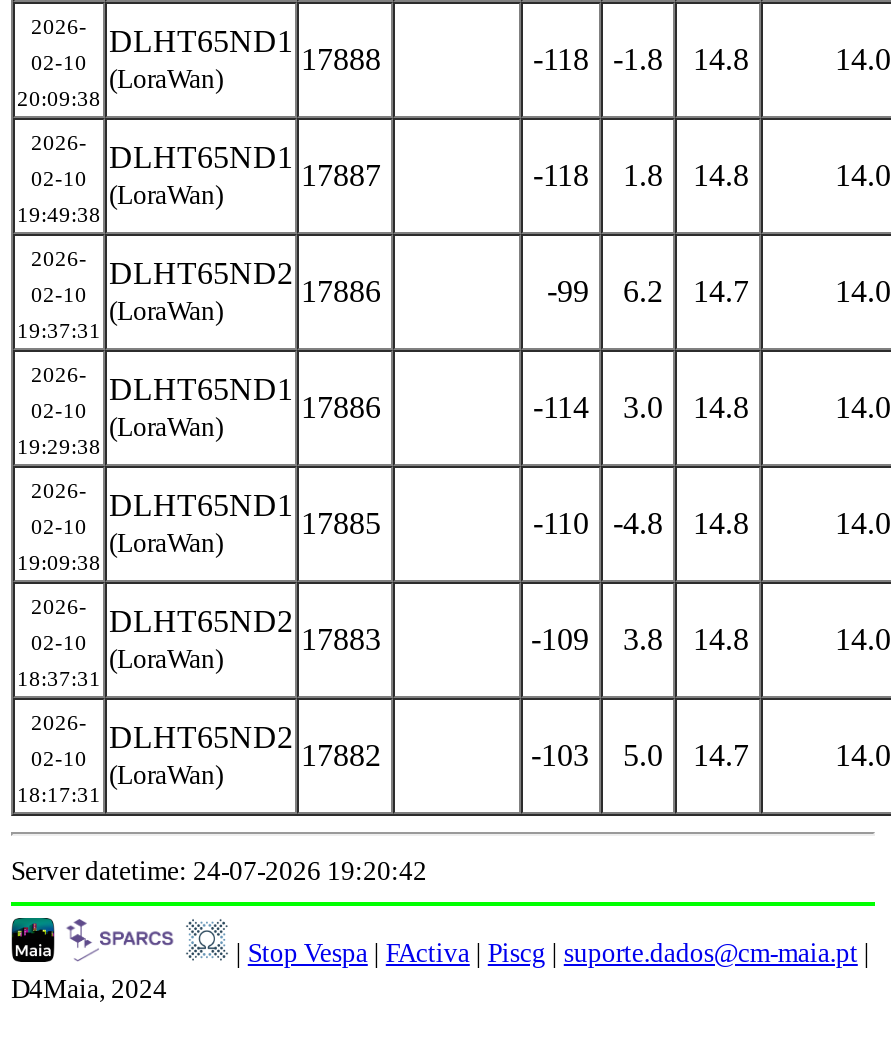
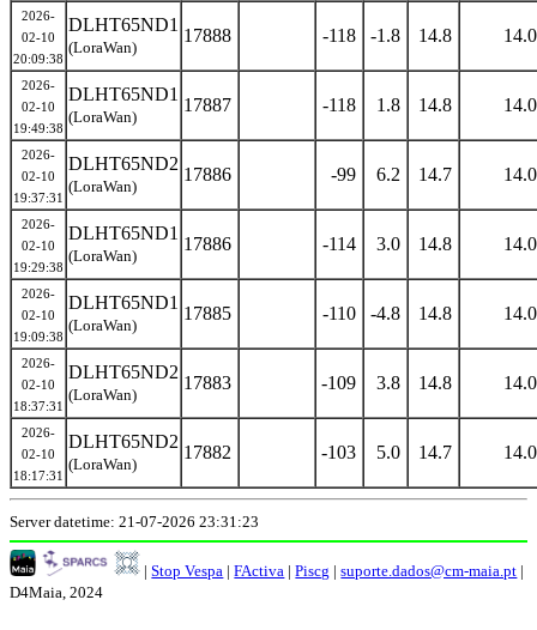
[11,856,427,886] Server datetime: 24-07-2026 19:20:42 -> [10,513,259,531] Server datetime: 21-07-2026 23:31:23

